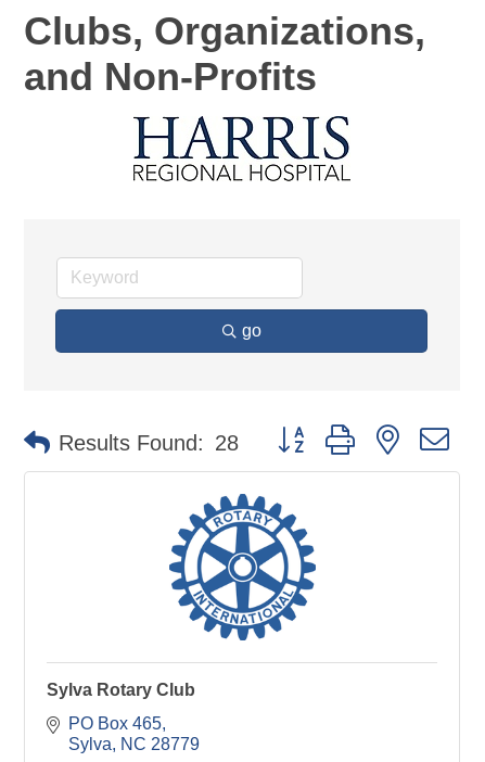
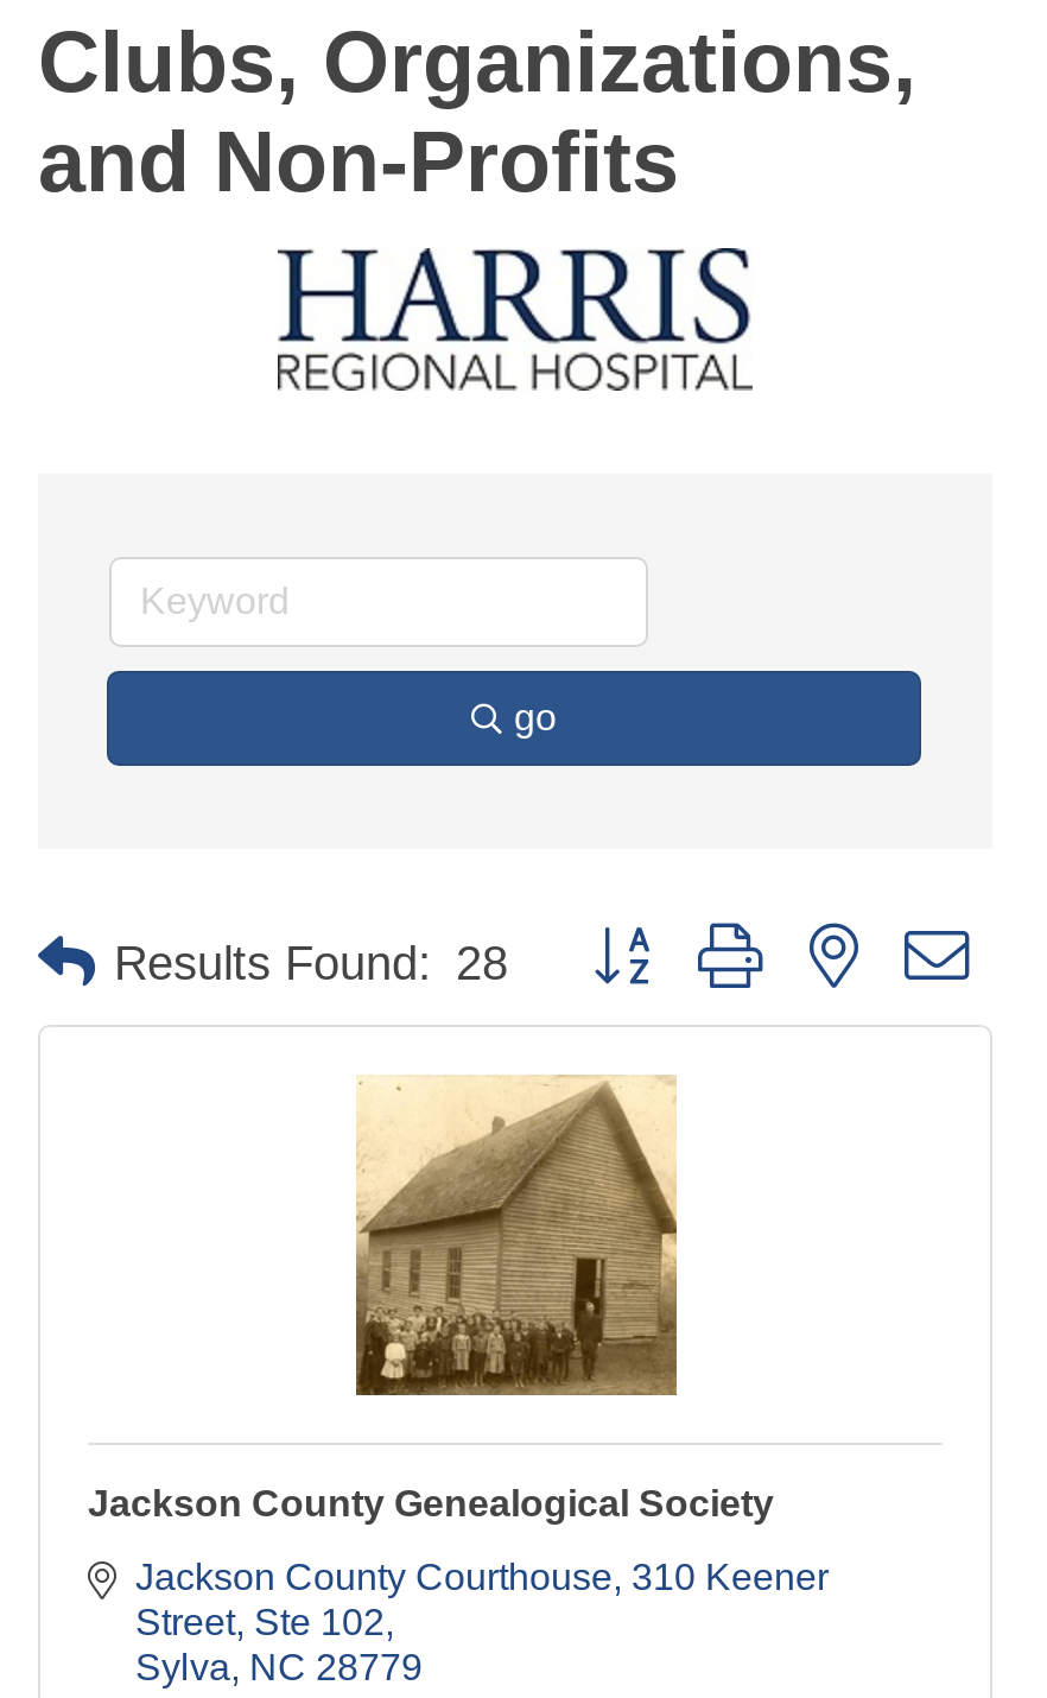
[47,493,317,699] [image] | Sylva Rotary Club -> [88,1075,774,1523] [image] | Jackson County Genealogical Society
[68,714,162,733] PO Box 465 -> [135,1557,829,1642] Jackson County Courthouse 310 Keener | Street, Ste 102

